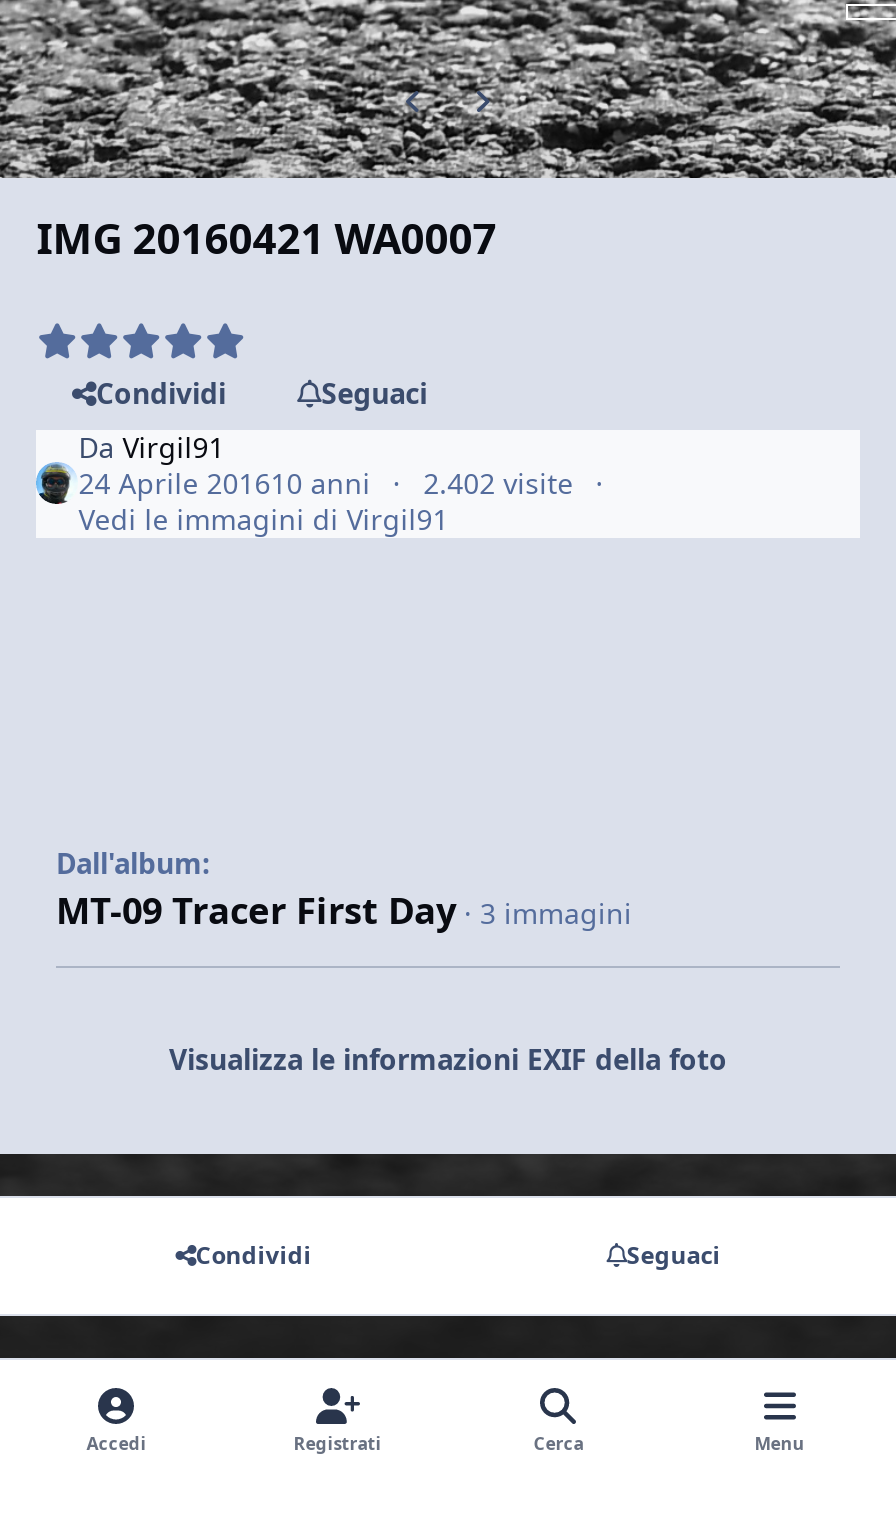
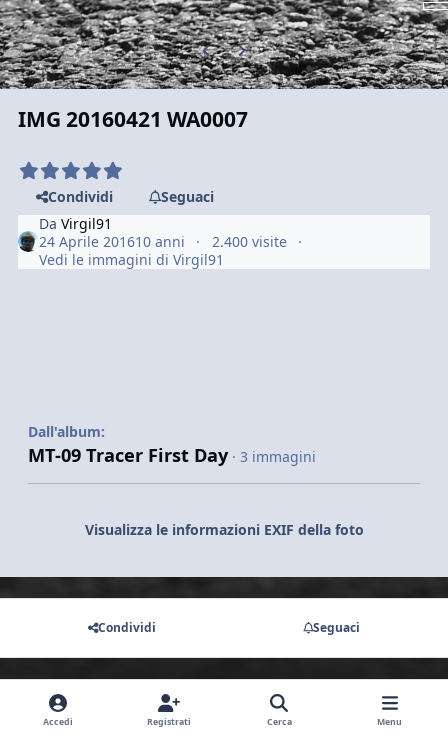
[78,464,573,502] 24 Aprile 201610 anni 2.402 visite -> [39,232,287,251] 24 Aprile 201610 anni 2.400 visite

